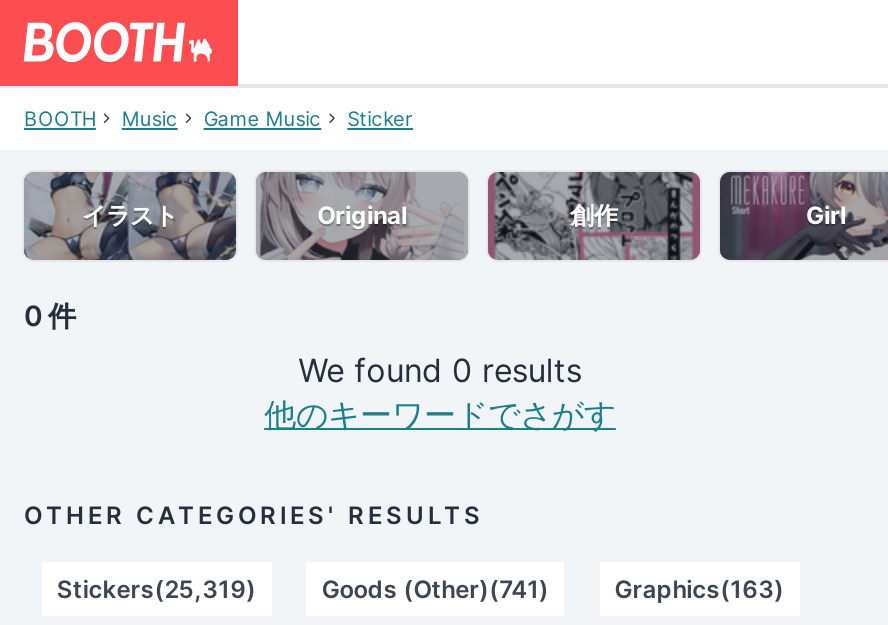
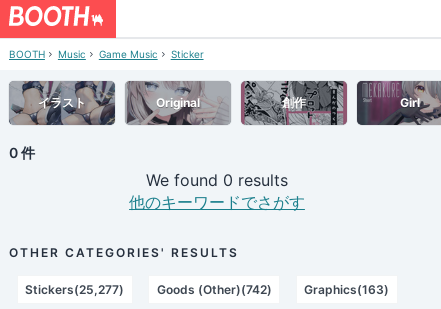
[57,574,549,604] Stickers(25,319) | Goods (Other)(741) -> [25,282,271,297] Stickers(25,277) | Goods (Other)(742)

